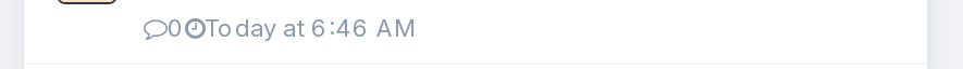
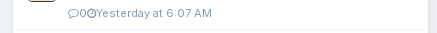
[205,13,416,43] Today at 6:46 AM -> [96,6,212,20] Yesterday at 6:07 AM

